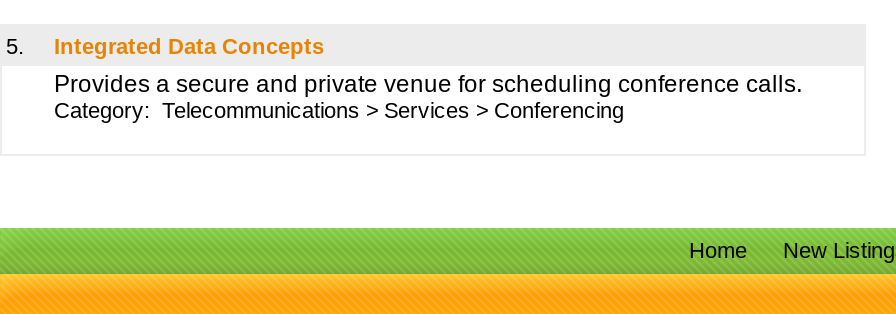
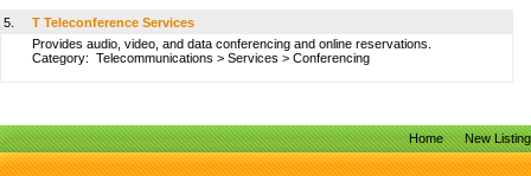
[54,34,802,98] Integrated Data Concepts | Provides a secure and private venue for scheduling conference calls. -> [32,15,431,51] T Teleconference Services | Provides audio, video, and data conferencing and online reservations.

